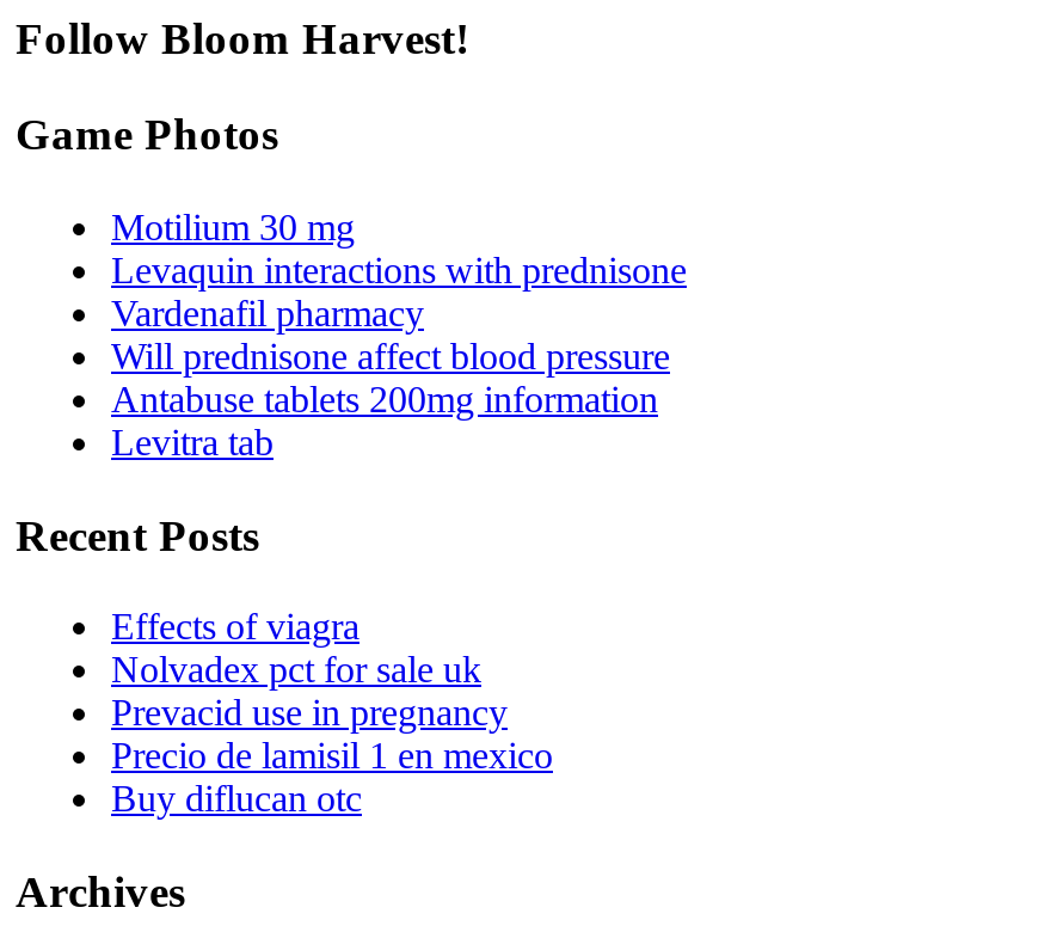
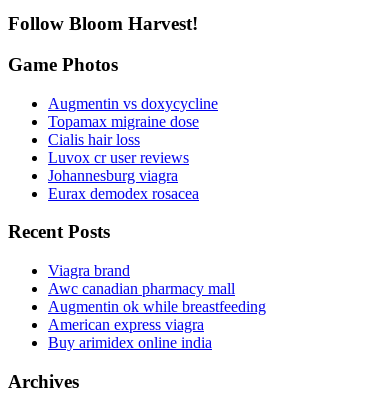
[111,207,687,462] Motilium 30 mg | Levaquin interactions with prednisone | Vardenafil pharmacy | Will prednisone affect blood pressure | Antabuse tablets 200mg information | Levitra tab -> [48,94,218,201] Augmentin vs doxycycline | Topamax migraine dose | Cialis hair loss | Luvox cr user reviews | Johannesburg viagra | Eurax demodex rosacea
[111,607,553,819] Effects of viagra | Nolvadex pct for sale uk | Prevacid use in pregnancy | Precio de lamisil 1 en mexico | Buy diflucan otc -> [48,262,266,351] Viagra brand | Awc canadian pharmacy mall | Augmentin ok while breastfeeding | American express viagra | Buy arimidex online india

